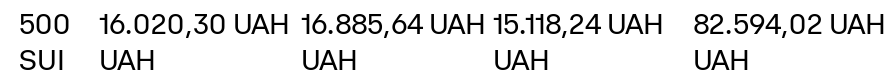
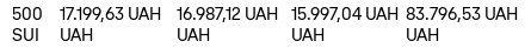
[99,5,289,41] 16.020,30 UAH -> [60,3,161,24] 17.199,63 UAH
[301,5,485,41] 16.885,64 UAH -> [177,3,278,24] 16.987,12 UAH
[493,5,663,41] 15.118,24 UAH -> [291,3,399,24] 15.997,04 UAH
[693,5,885,41] 82.594,02 UAH -> [406,3,518,24] 83.796,53 UAH

